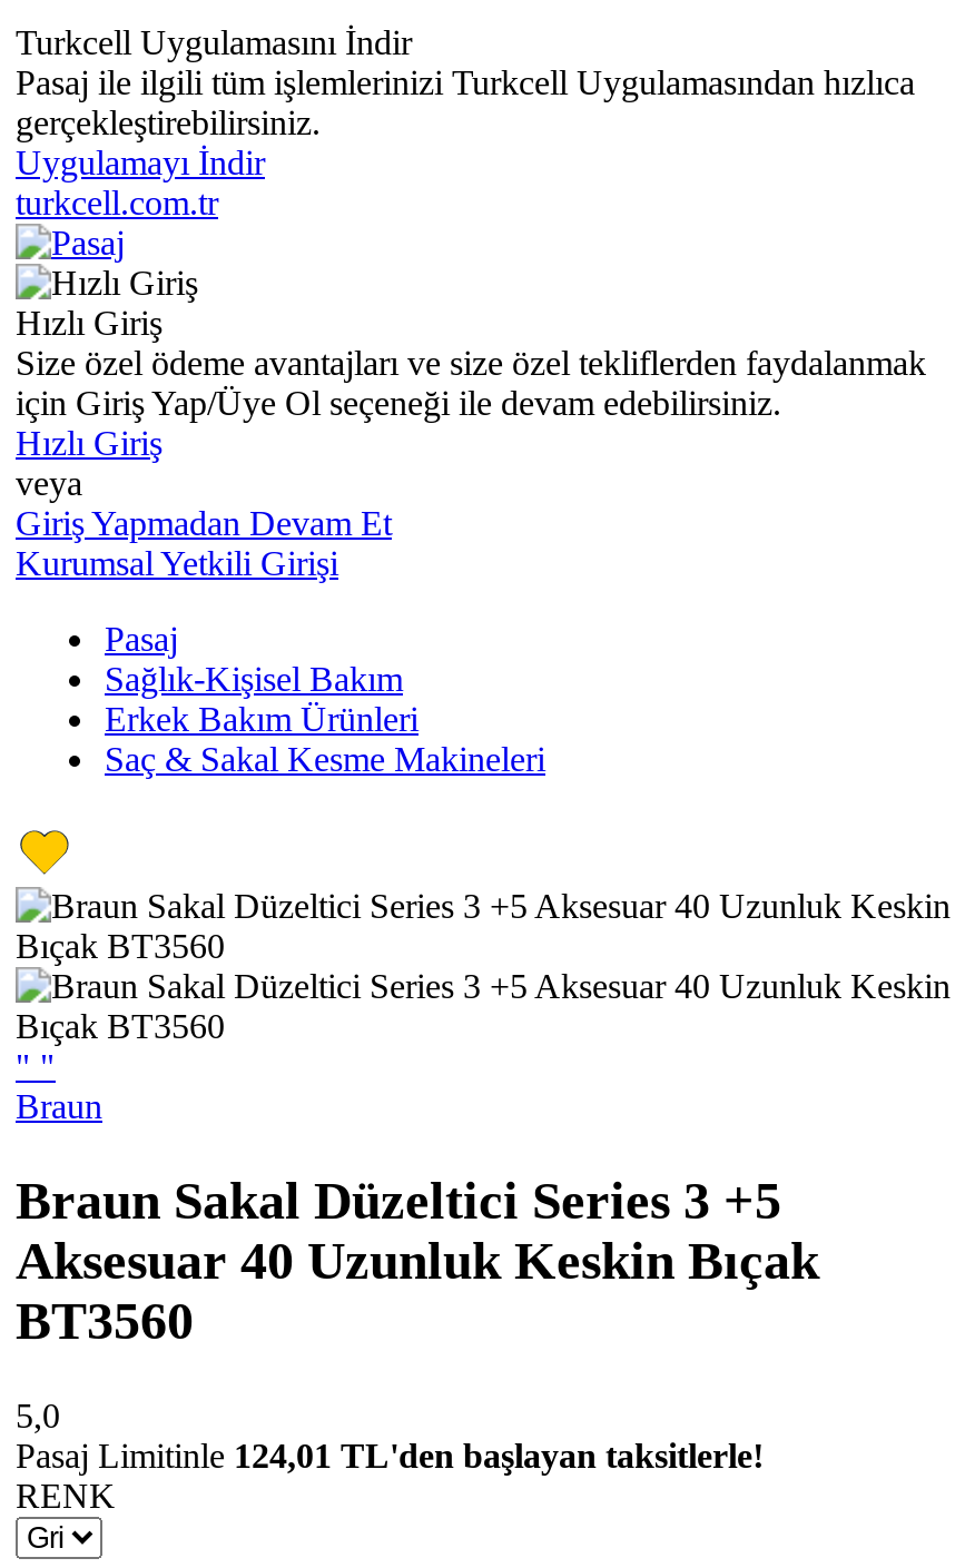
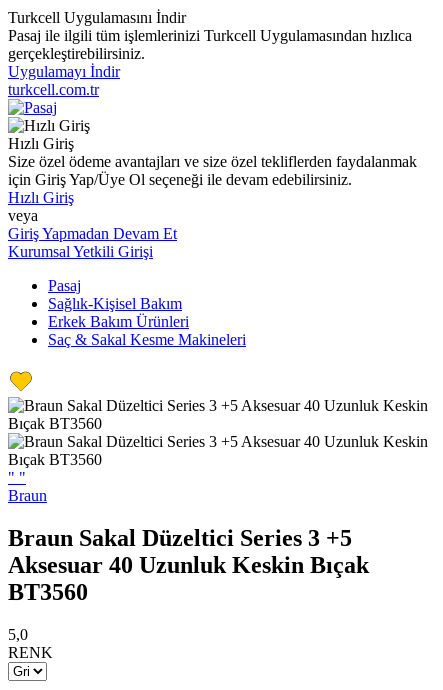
[16,1436,764,1474] Pasaj Limitinle 124,01 TL'den başlayan taksitlerle! -> none

